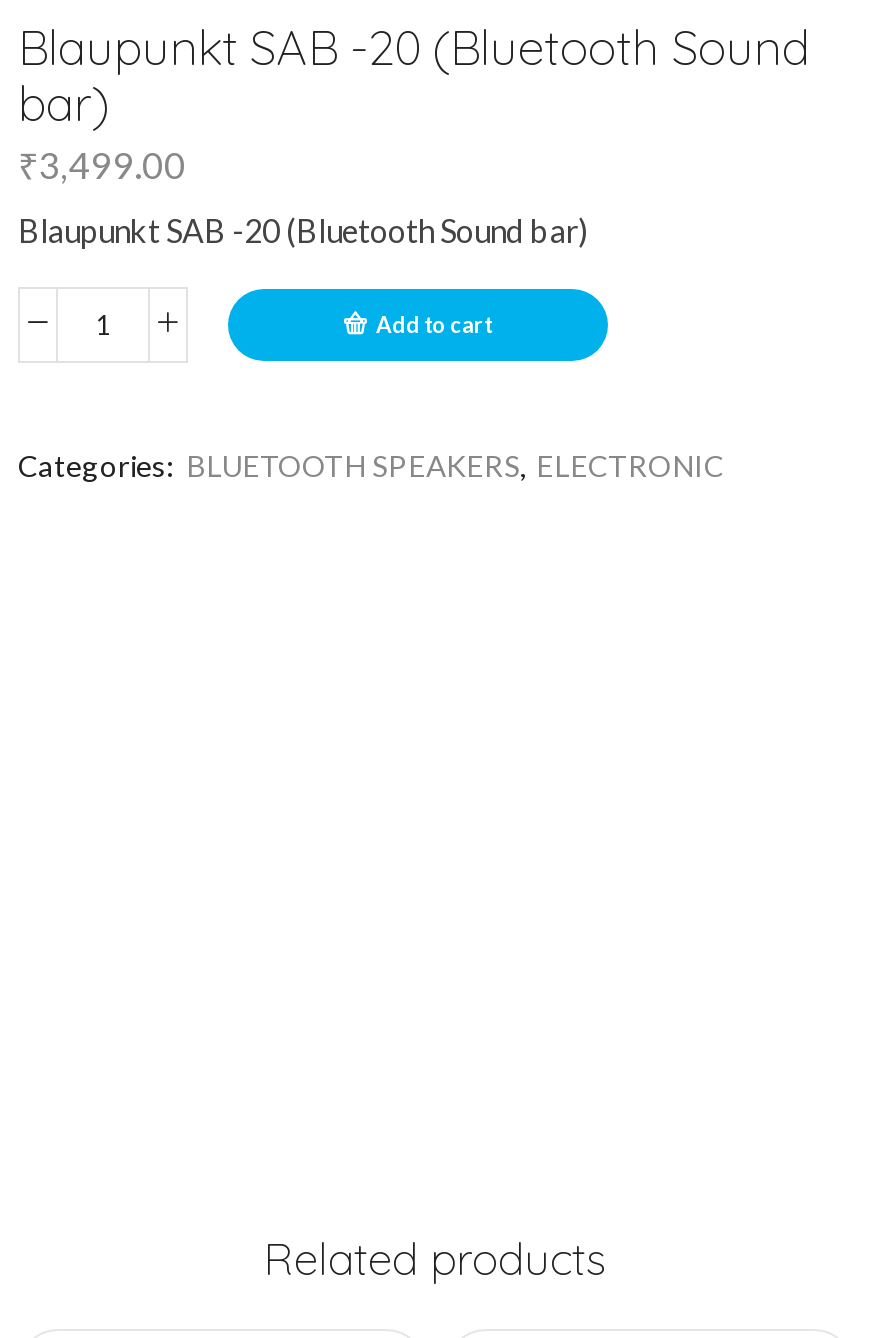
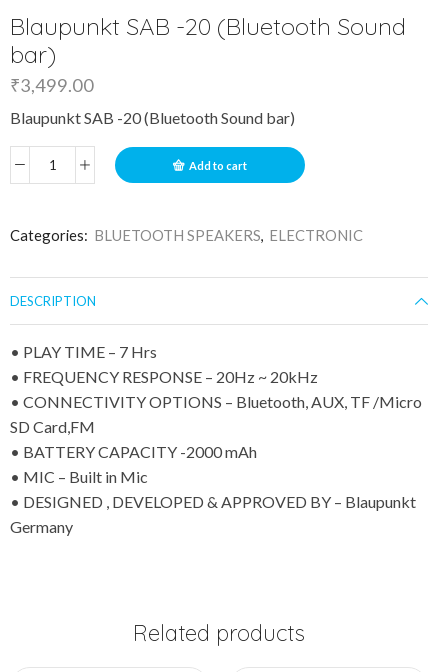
none -> [10,293,422,536] DESCRIPTION | • PLAY TIME – 7 Hrs | • FREQUENCY RESPONSE – 20Hz ~ 20kHz | • CONNECTIVITY OPTIONS – Bluetooth, AUX, TF /Micro | SD Card,FM | • BATTERY CAPACITY -2000 mAh | • MIC – Built in Mic | • DESIGNED , DEVELOPED & APPROVED BY – Blaupunkt | Germany

